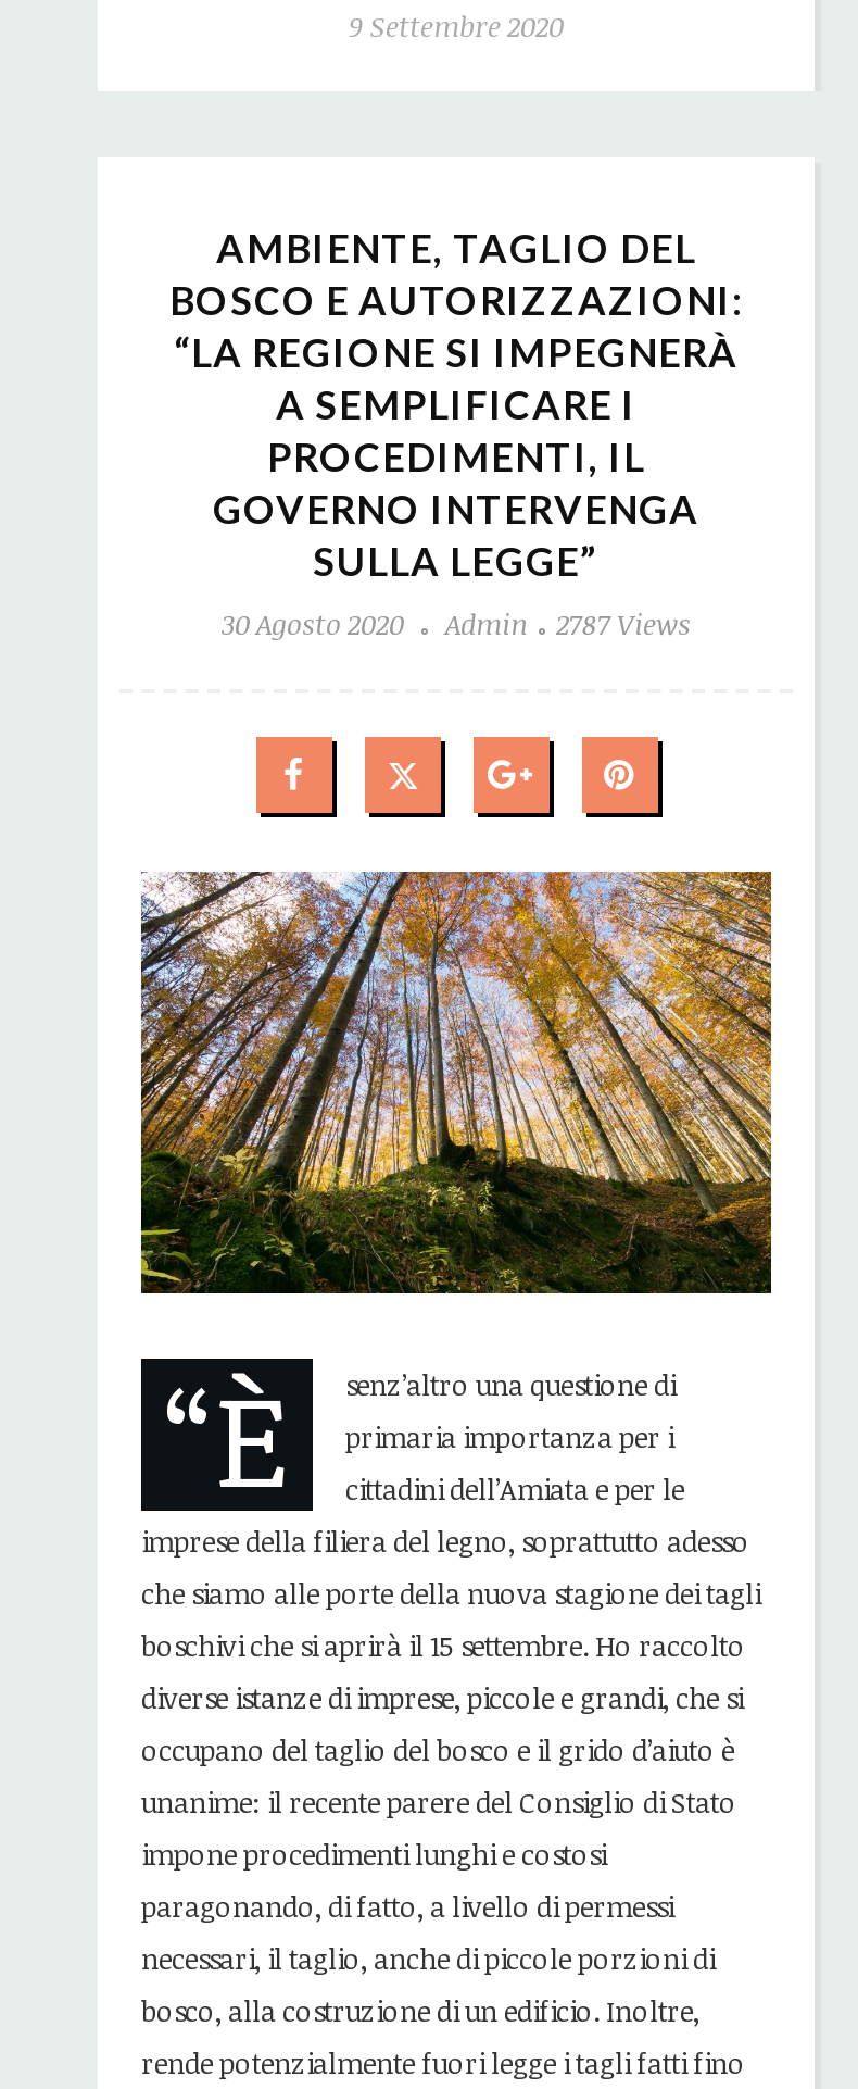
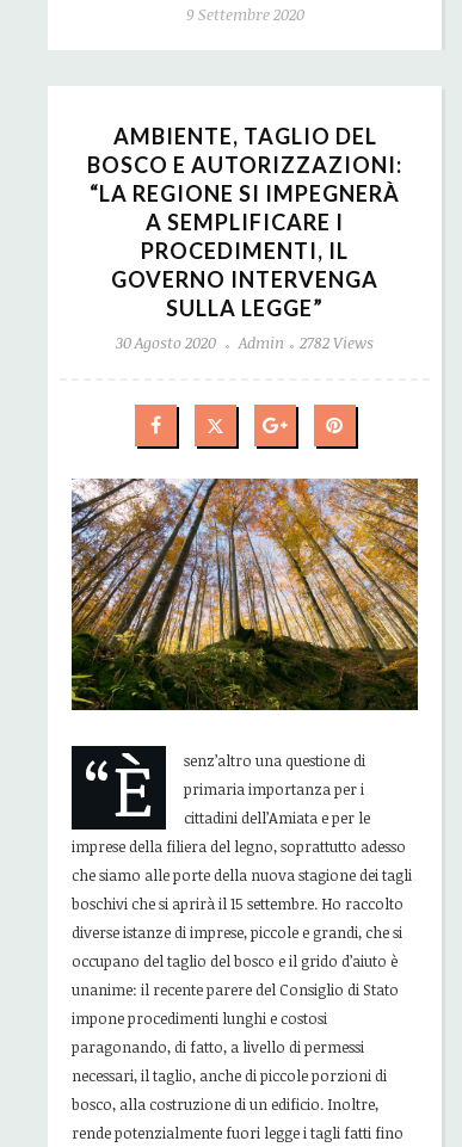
[222,605,691,644] 30 Agosto 2020 Admin 2787 Views -> [116,332,374,354] 30 Agosto 2020 Admin 2782 Views

